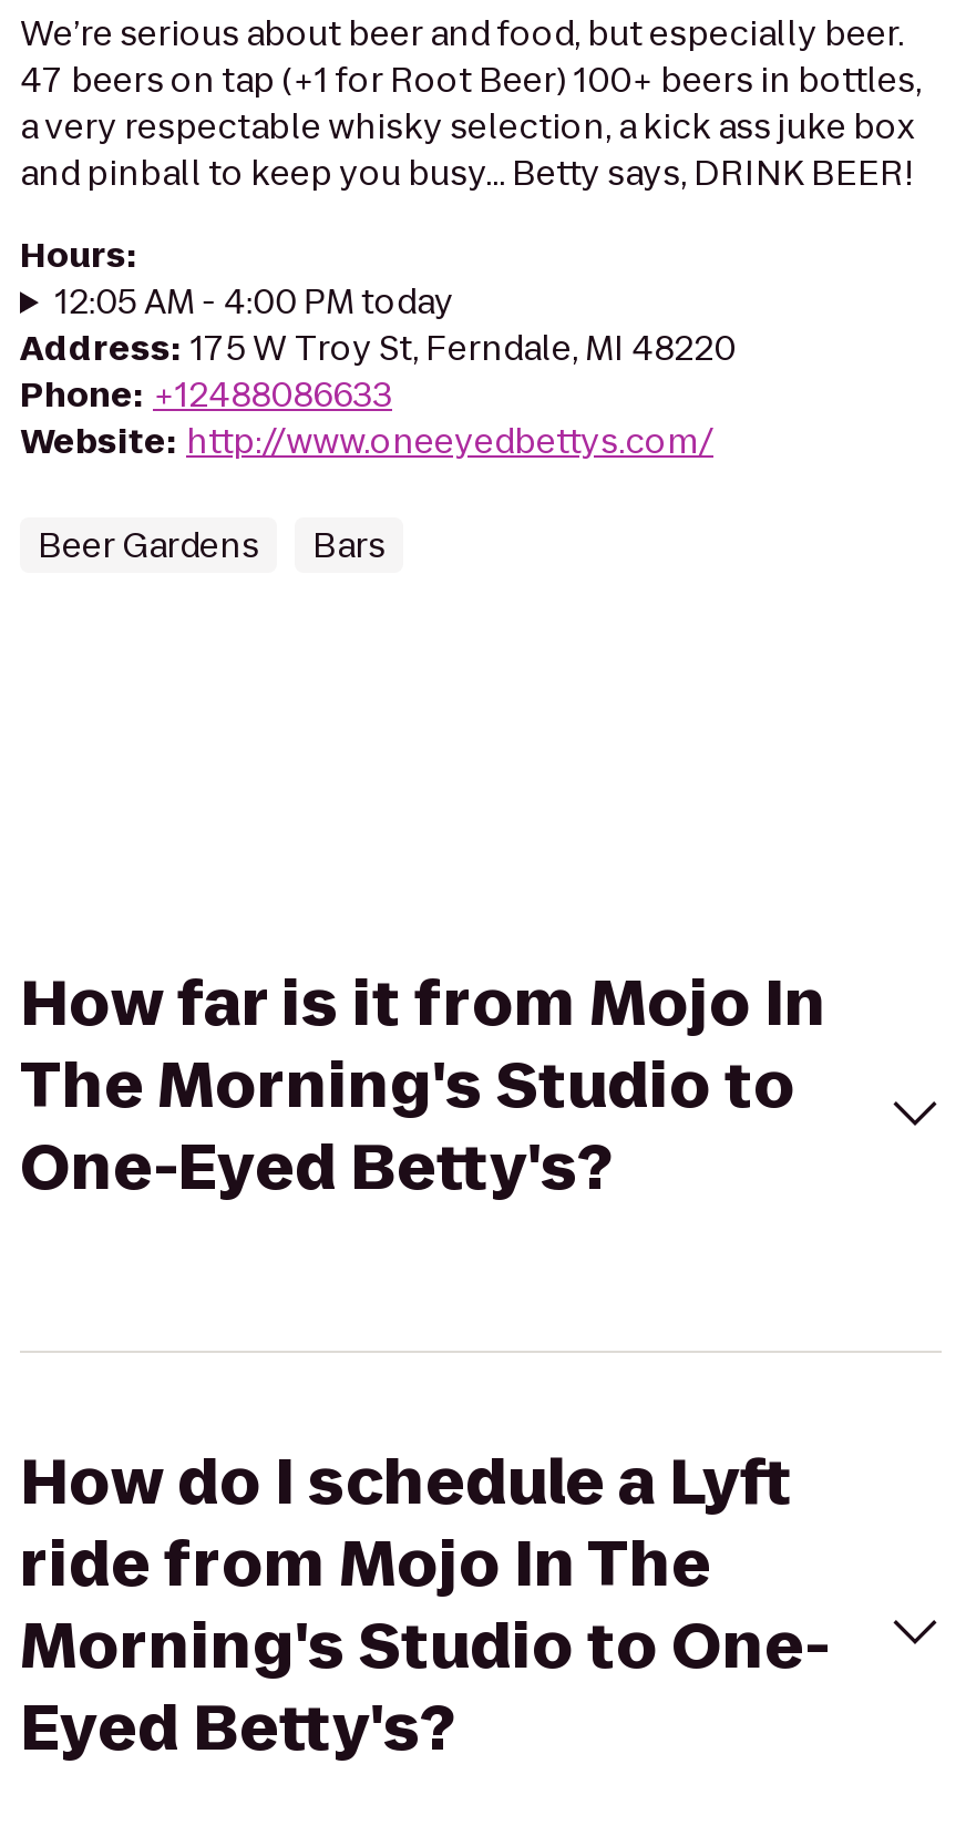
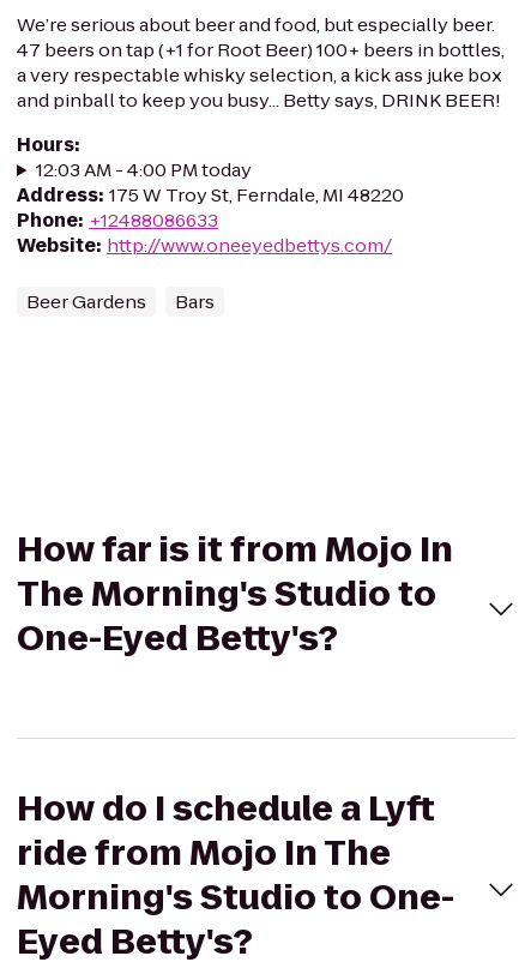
[55,278,454,325] 12:05 AM - 4:00 PM today -> [36,157,252,182] 12:03 AM - 4:00 PM today

